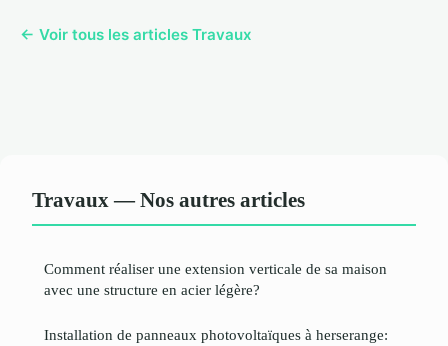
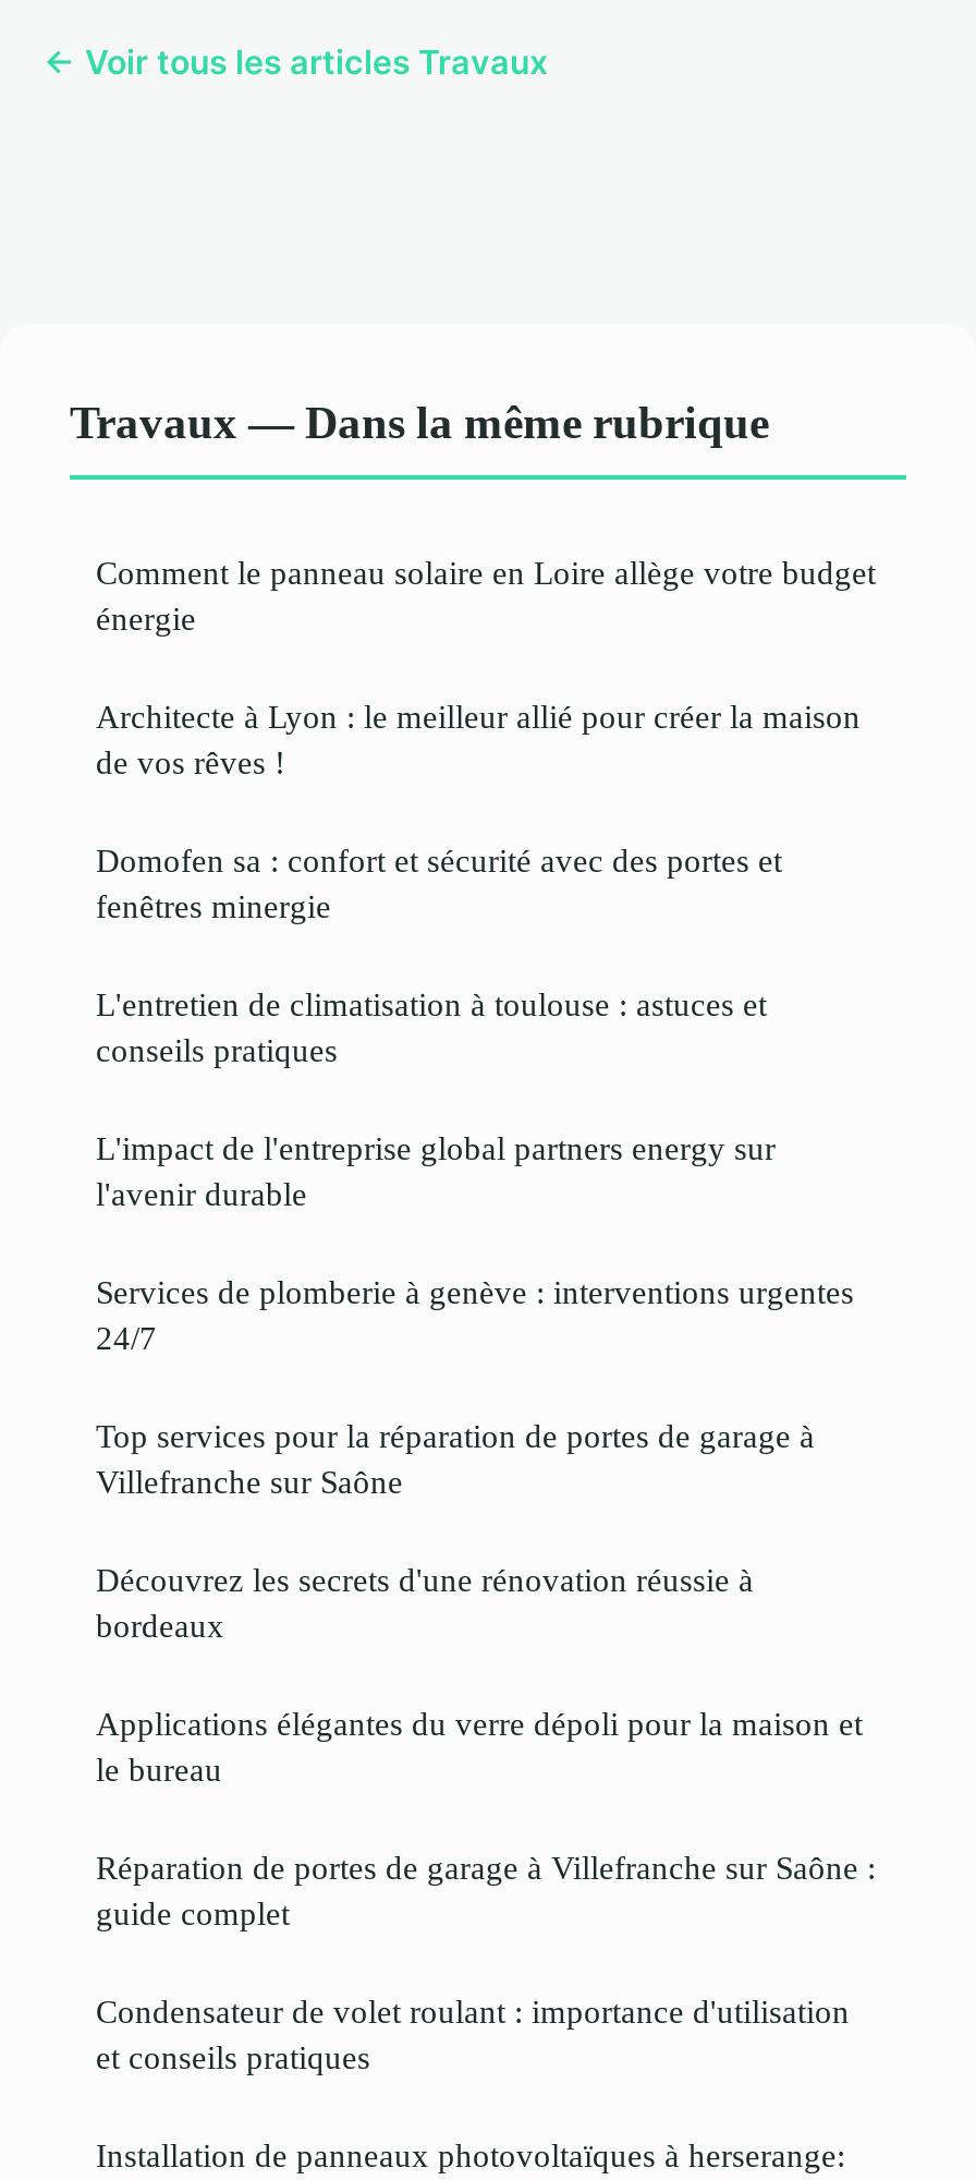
[32,188,387,298] Travaux — Nos autres articles | Comment réaliser une extension verticale de sa maison | avec une structure en acier légère? -> [70,397,876,2076] Travaux — Dans la même rubrique | Comment le panneau solaire en Loire allège votre budget | énergie | Architecte à Lyon : le meilleur allié pour créer la maison | de vos rêves ! | Domofen sa : confort et sécurité avec des portes et | fenêtres minergie | L'entretien de climatisation à toulouse : astuces et | conseils pratiques | L'impact de l'entreprise global partners energy sur | l'avenir durable | Services de plomberie à genève : interventions urgentes | 24/7 | Top services pour la réparation de portes de garage à | Villefranche sur Saône | Découvrez les secrets d'une rénovation réussie à | bordeaux | Applications élégantes du verre dépoli pour la maison et | le bureau | Réparation de portes de garage à Villefranche sur Saône : | guide complet | Condensateur de volet roulant : importance d'utilisation | et conseils pratiques

